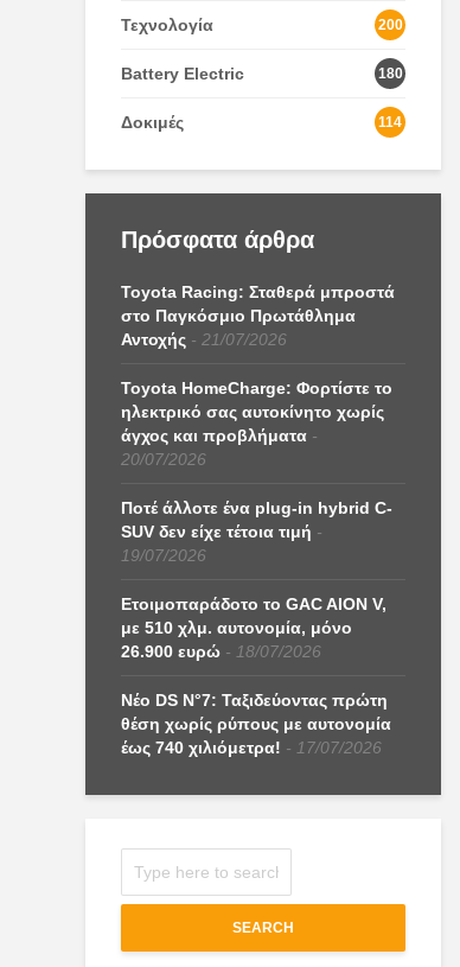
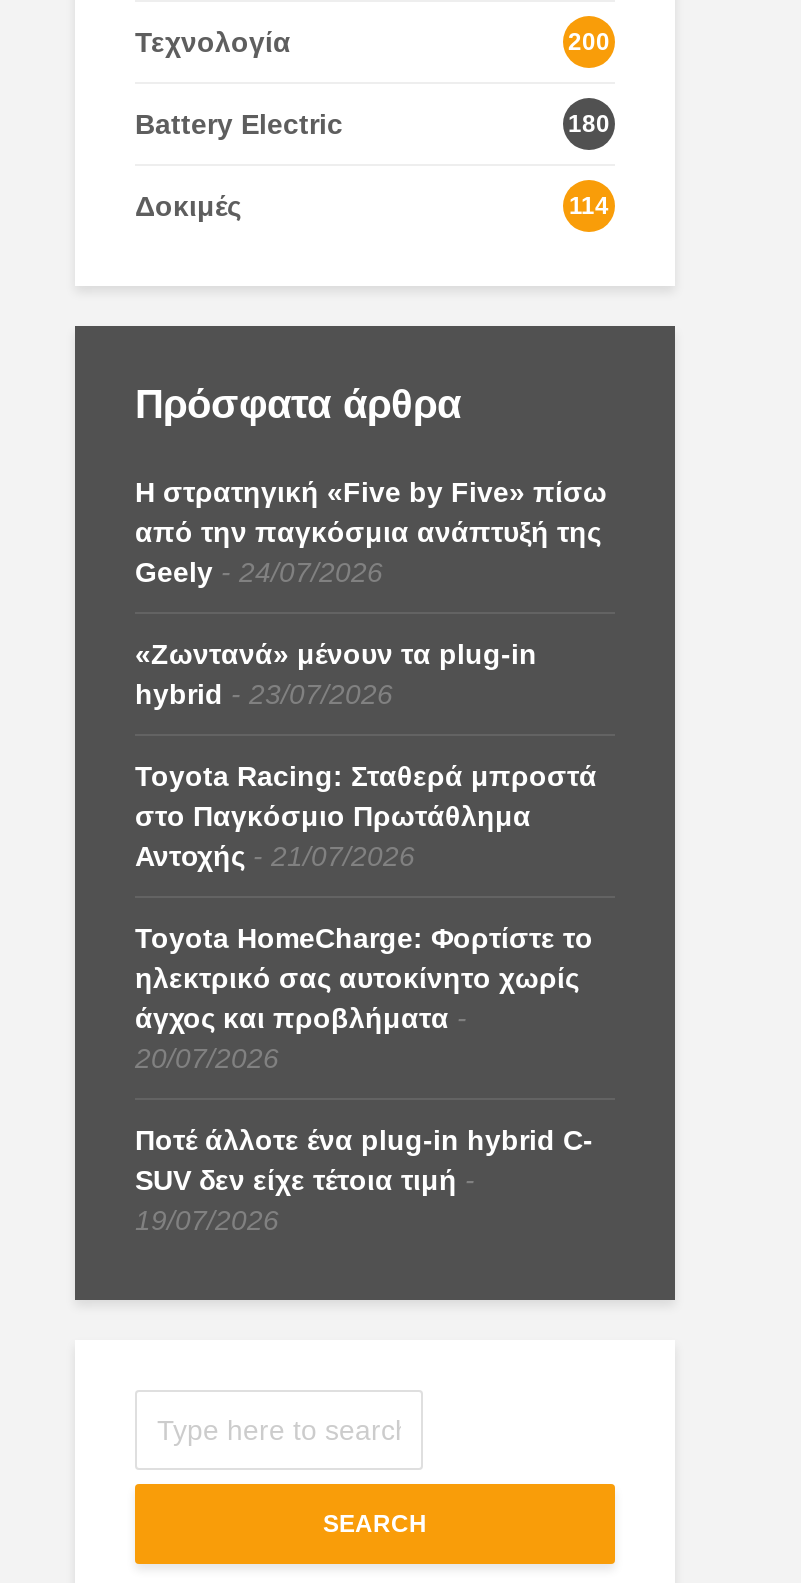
none -> [135,475,607,709] Η στρατηγική «Five by Five» πίσω | από την παγκόσμια ανάπτυξή της | Geely | 24/07/2026 | «Ζωντανά» μένουν τα plug-in | hybrid | 23/07/2026
moved [121,282,395,564] -> [135,759,597,1235]: Toyota Racing: Σταθερά μπροστά | στο Παγκόσμιο Πρωτάθλημα | Αντοχής | ... | SUV δεν είχε τέτοια τιμή | 19/07/2026
[121,594,391,757] Ετοιμοπαράδοτο το GAC AION V, | με 510 χλμ. αυτονομία, μόνο | 26.900 ευρώ | 18/07/2026 | Νέο DS N°7: Ταξιδεύοντας πρώτη | θέση χωρίς ρύπους με αυτονομία | έως 740 χιλιόμετρα! | 17/07/2026 -> none

